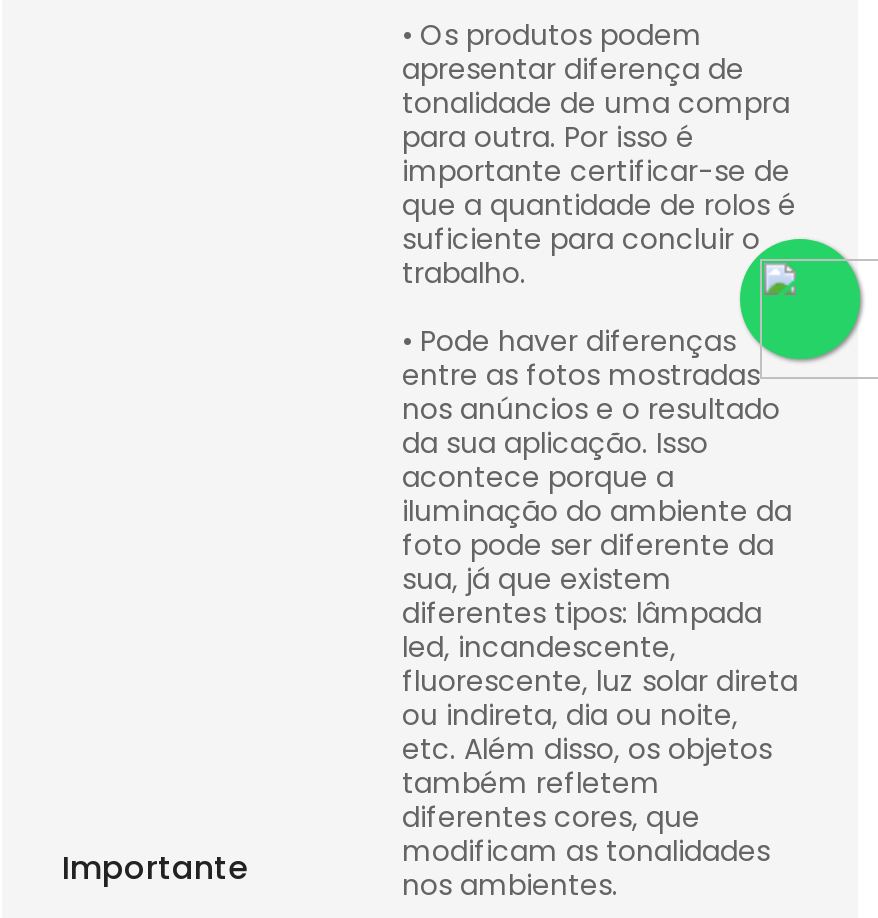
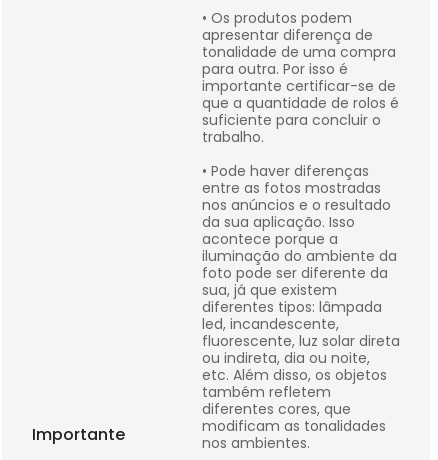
[738,236,872,380] [image] -> none

